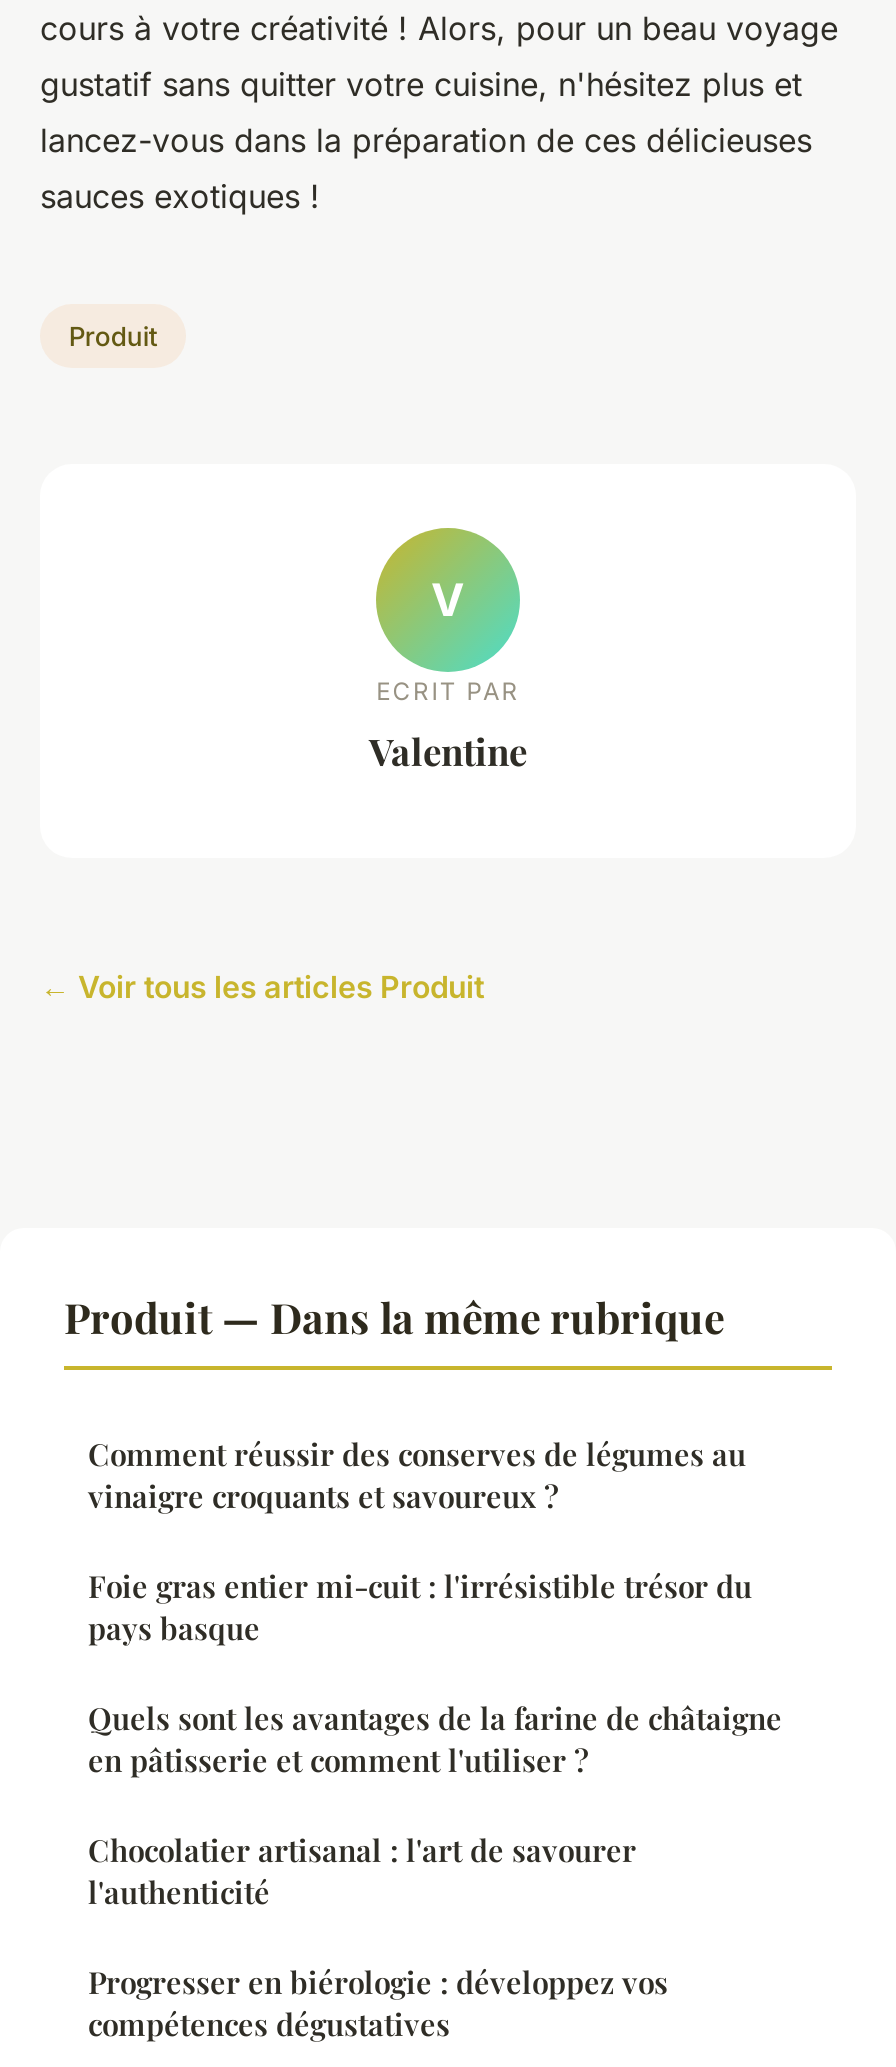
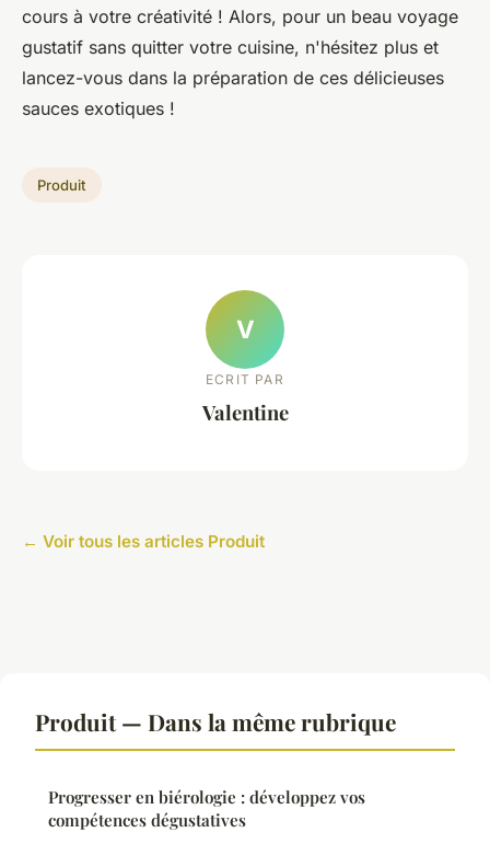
[88,1434,782,1912] Comment réussir des conserves de légumes au | vinaigre croquants et savoureux ? | Foie gras entier mi-cuit : l'irrésistible trésor du | pays basque | Quels sont les avantages de la farine de châtaigne | en pâtisserie et comment l'utiliser ? | Chocolatier artisanal : l'art de savourer | l'authenticité -> none

